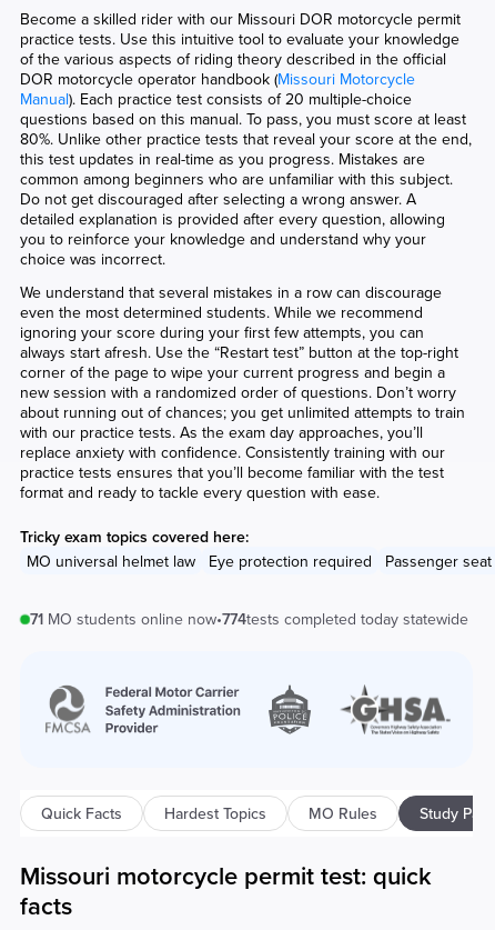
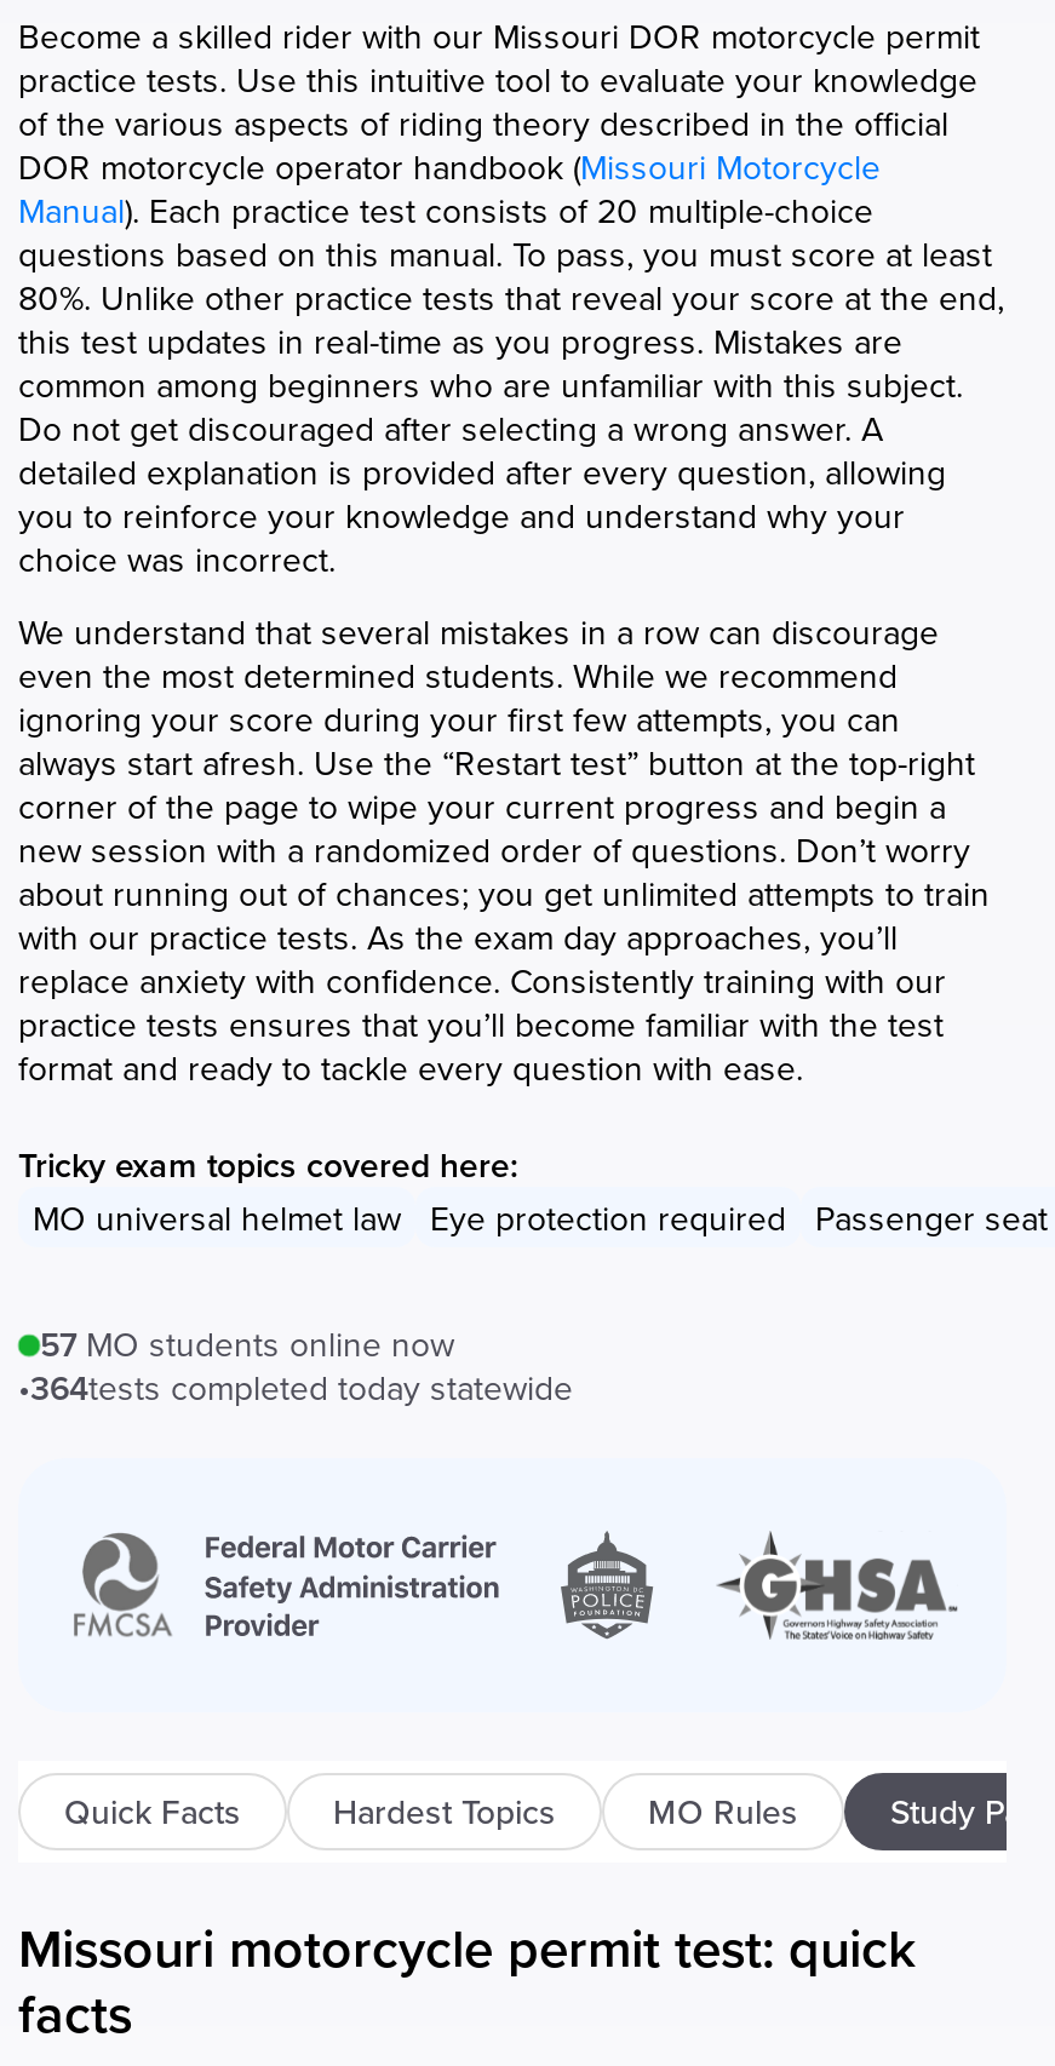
[30,608,468,630] 71 MO students online now•774tests completed today statewide -> [18,1320,573,1412] 57 MO students online now | •364tests completed today statewide

